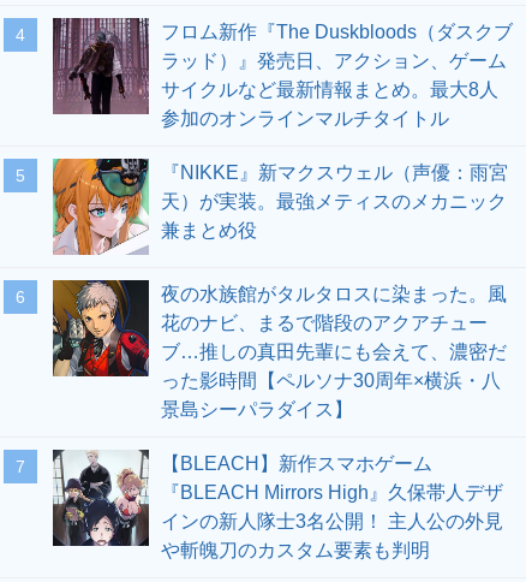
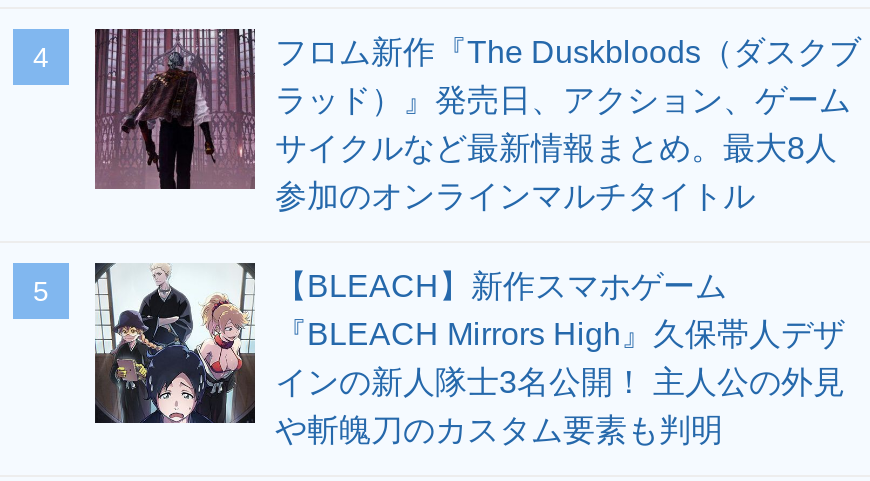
[16,158,508,476] [image] | 『NIKKE』新マクスウェル（声優：雨宮 | 天）が実装。最強メティスのメカニック | 兼まとめ役 | 6 | 夜の水族館がタルタロスに染まった。風 | 花のナビ、まるで階段のアクアチュー | ブ…推しの真田先輩にも会えて、濃密だ | った影時間【ペルソナ30周年×横浜・八 | 景島シーパラダイス】 | 7 -> none
[52,279,144,378] [image] -> none

